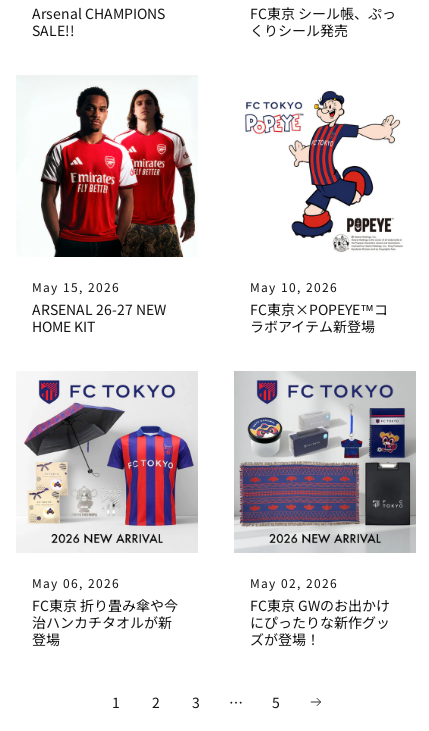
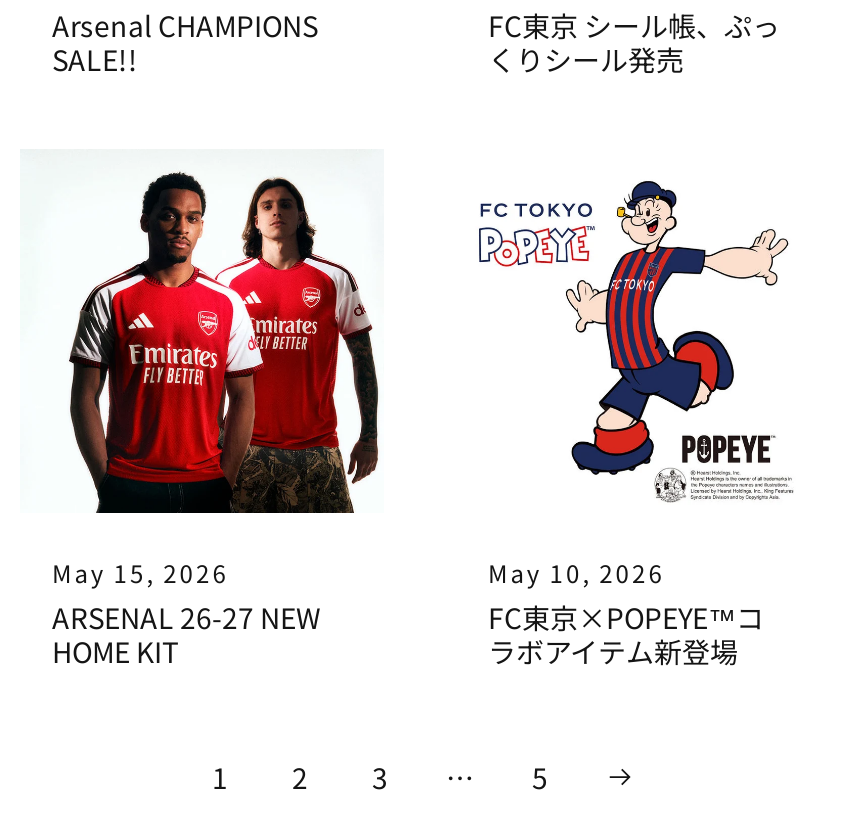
[233,371,417,649] [image] | May 02, 2026 | FC東京 GWのお出かけ | にぴったりな新作グッ | ズが登場！ -> none
[23,379,198,649] [image] | May 06, 2026 | FC東京 折り畳み傘や今 | 治ハンカチタオルが新 | 登場 -> none

